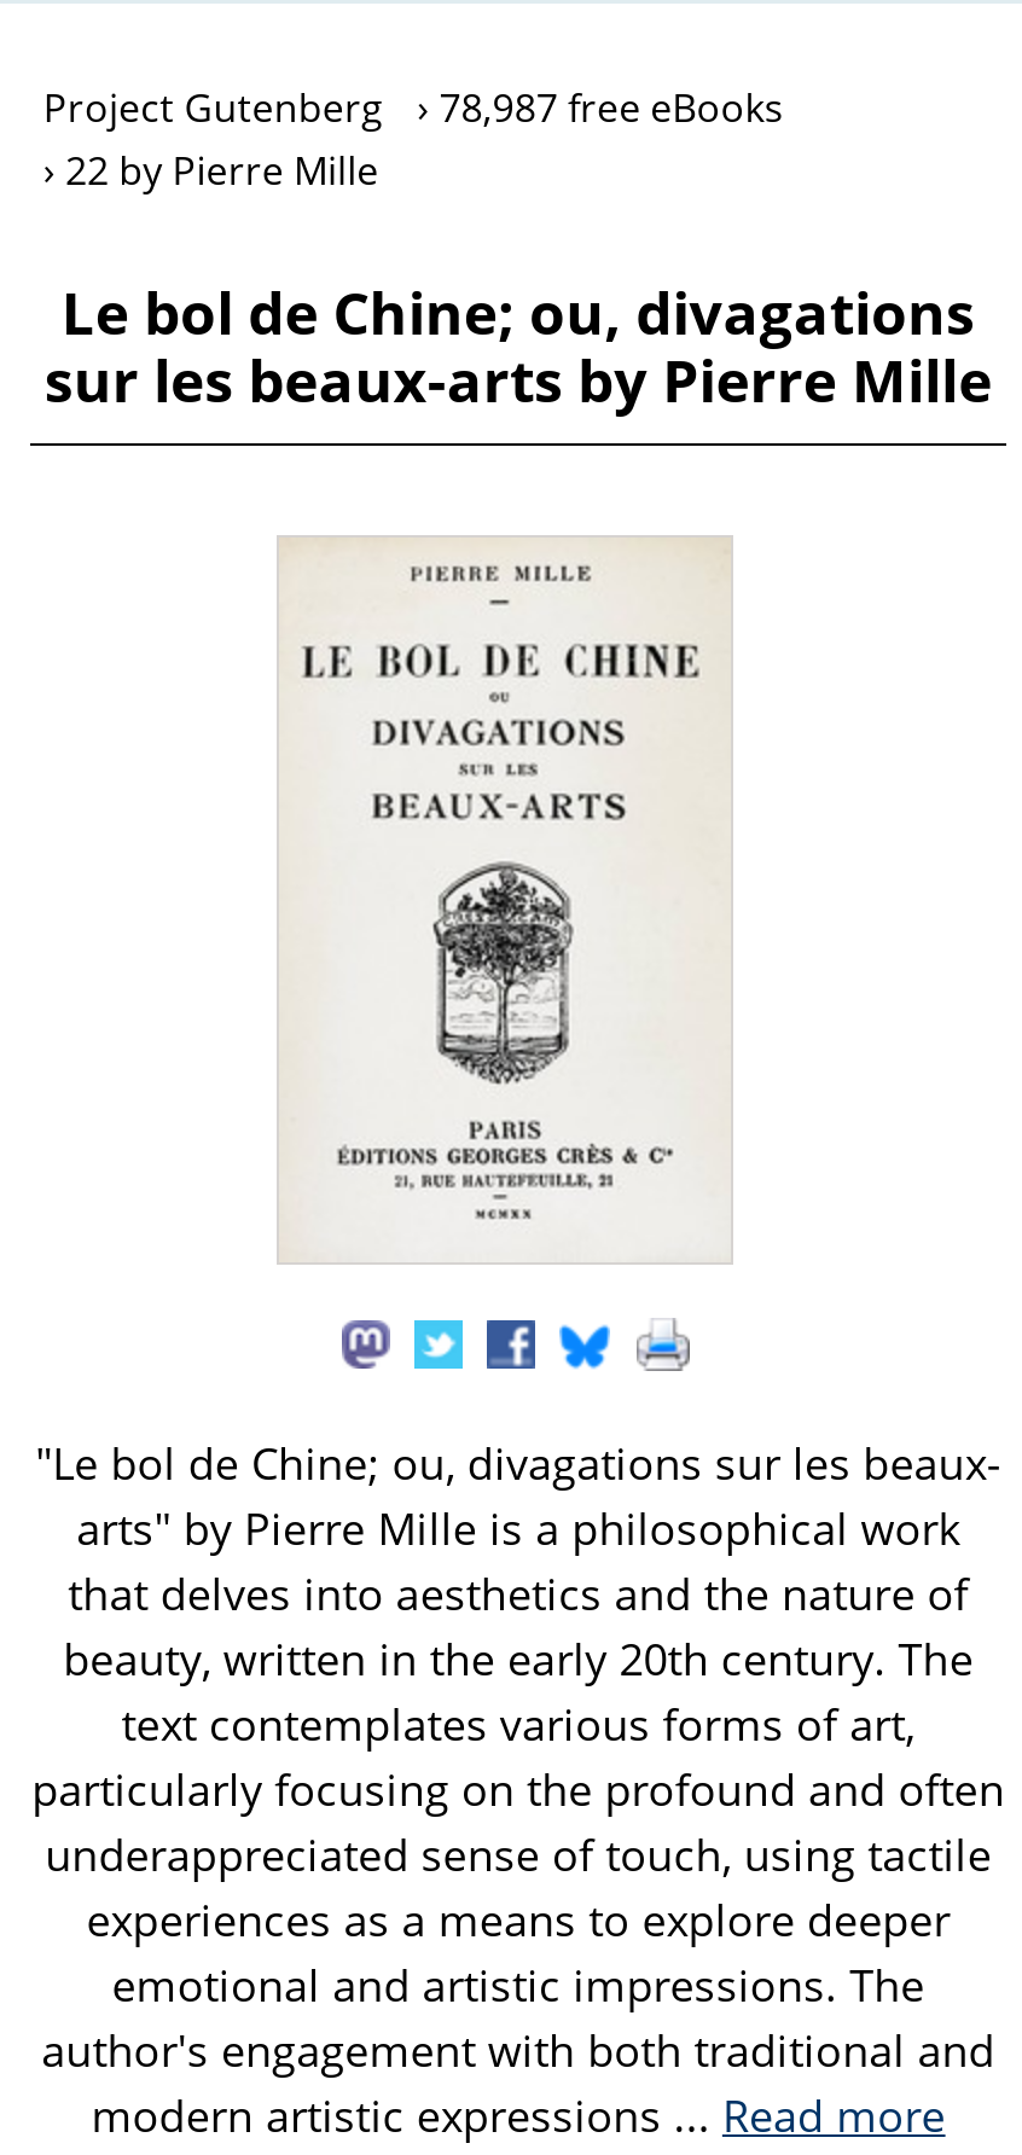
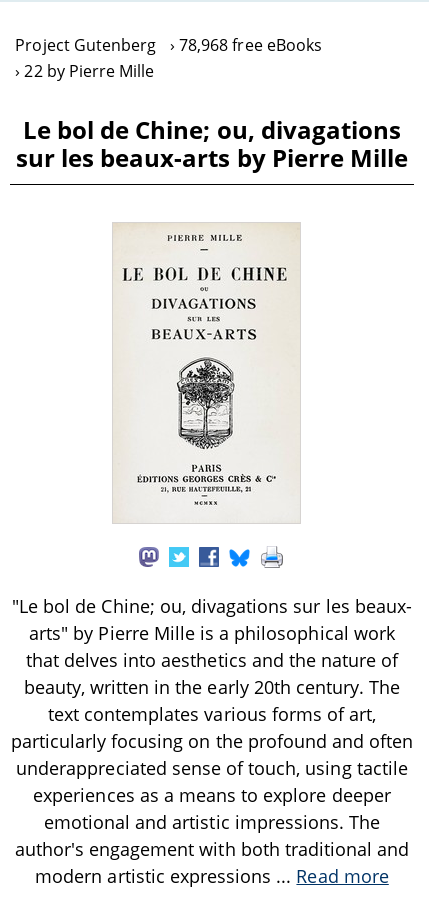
[43,81,784,134] Project Gutenberg 78,987 free eBooks -> [15,34,322,56] Project Gutenberg 78,968 free eBooks

